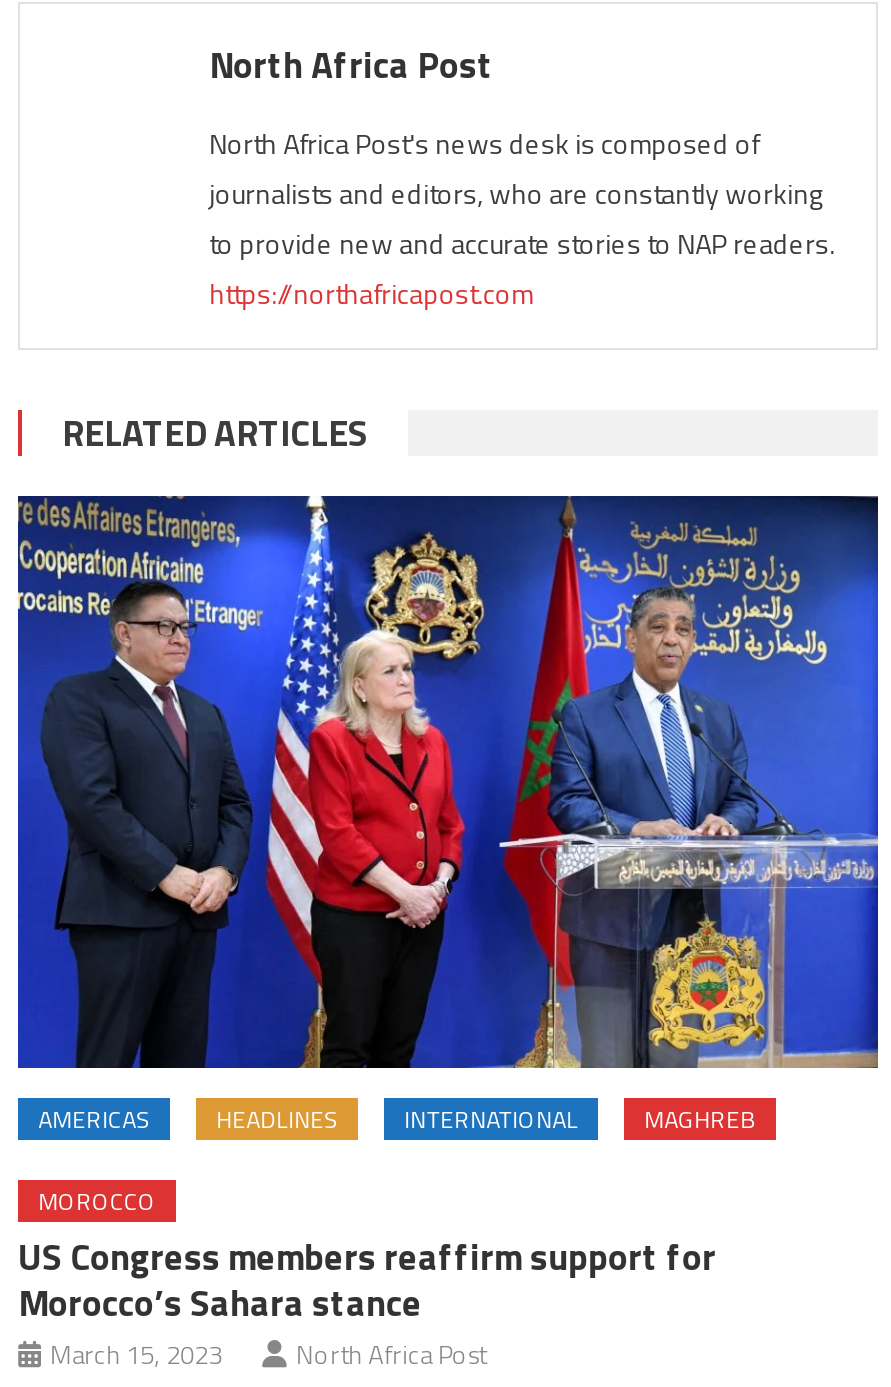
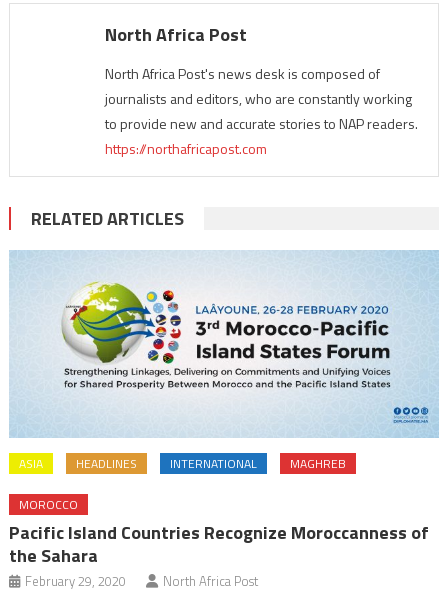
[16,494,880,1020] [image] -> [9,250,439,438] [image]
[38,1101,150,1139] AMERICAS -> [19,454,43,473] ASIA
[18,1231,716,1375] US Congress members reaffirm support for | Morocco’s Sahara stance | March 15, 2023 -> [9,519,429,591] Pacific Island Countries Recognize Moroccanness of | the Sahara | February 29, 2020

